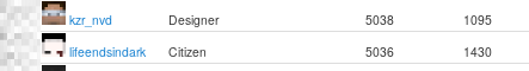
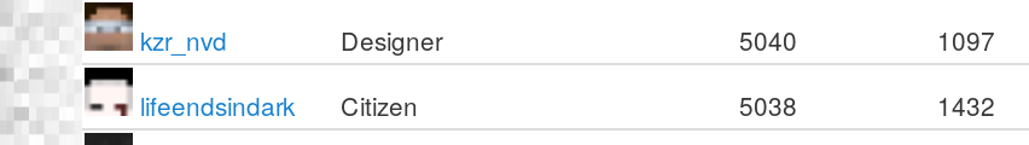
[365,11,394,29] 5038 -> [739,22,797,59] 5040
[463,11,492,29] 1095 -> [937,22,995,59] 1097
[365,43,394,61] 5036 -> [739,88,797,124] 5038
[463,43,492,61] 1430 -> [937,88,995,124] 1432

